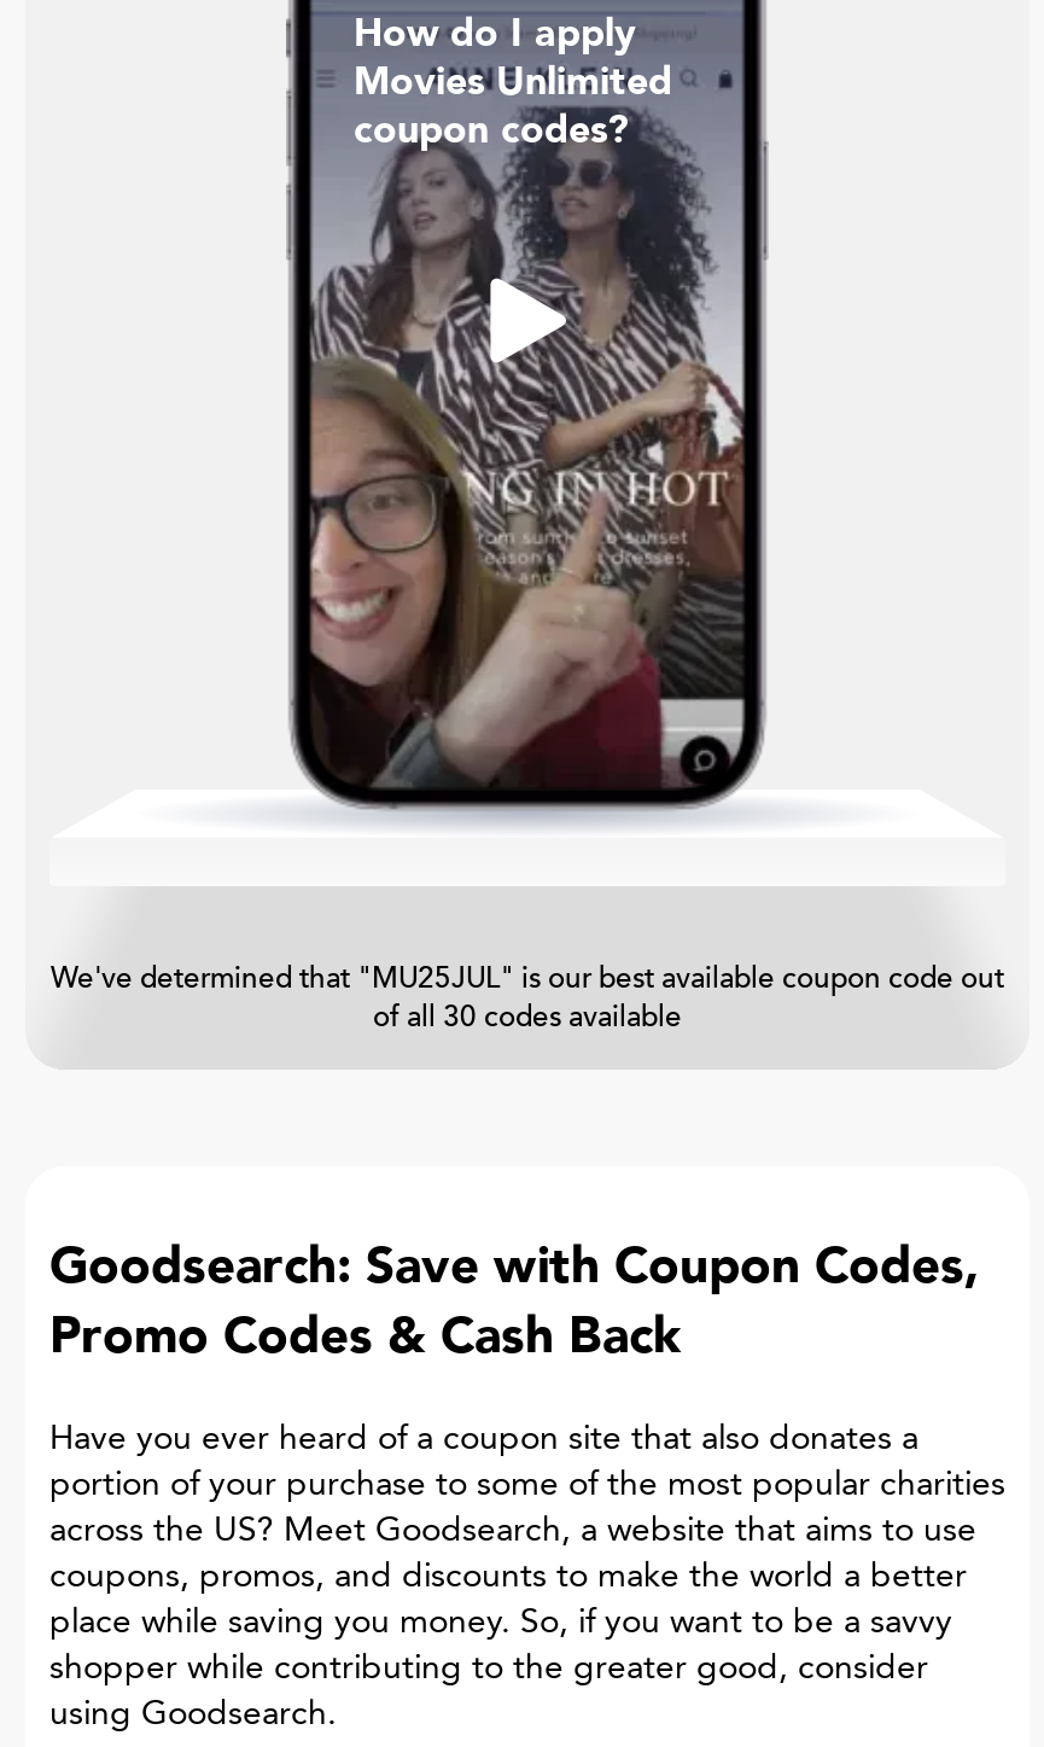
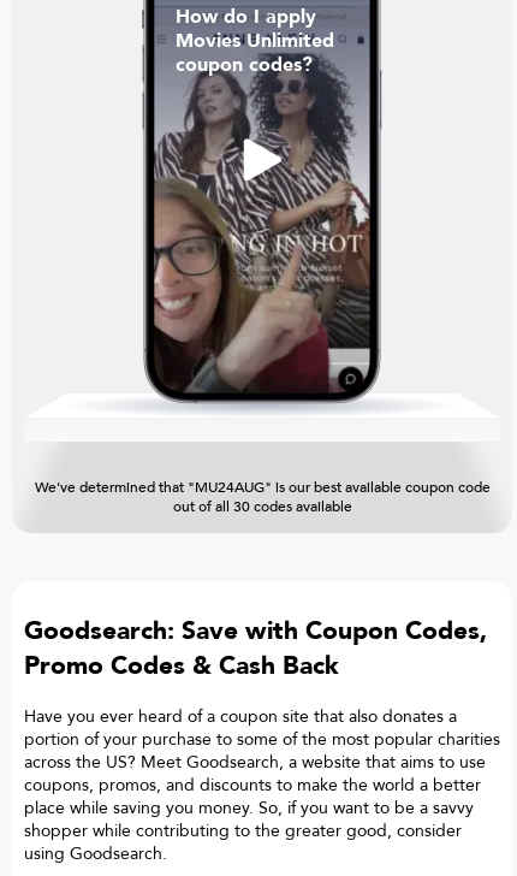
[51,959,1004,1036] We've determined that "MU25JUL" is our best available coupon code out | of all 30 codes available -> [34,478,490,516] We've determined that "MU24AUG" is our best available coupon code | out of all 30 codes available

